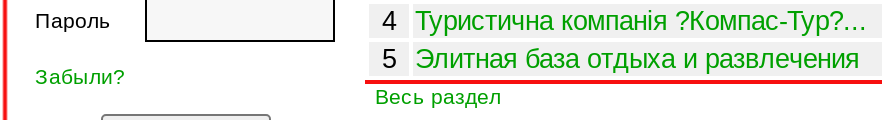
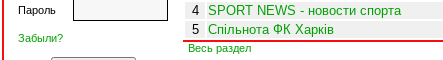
[415,6,867,36] Туристична компанія ?Компас-Тур?... -> [208,3,401,18] SPORT NEWS - новости спорта
[415,44,859,74] Элитная база отдыха и развлечения -> [208,22,334,37] Спільнота ФК Харків

